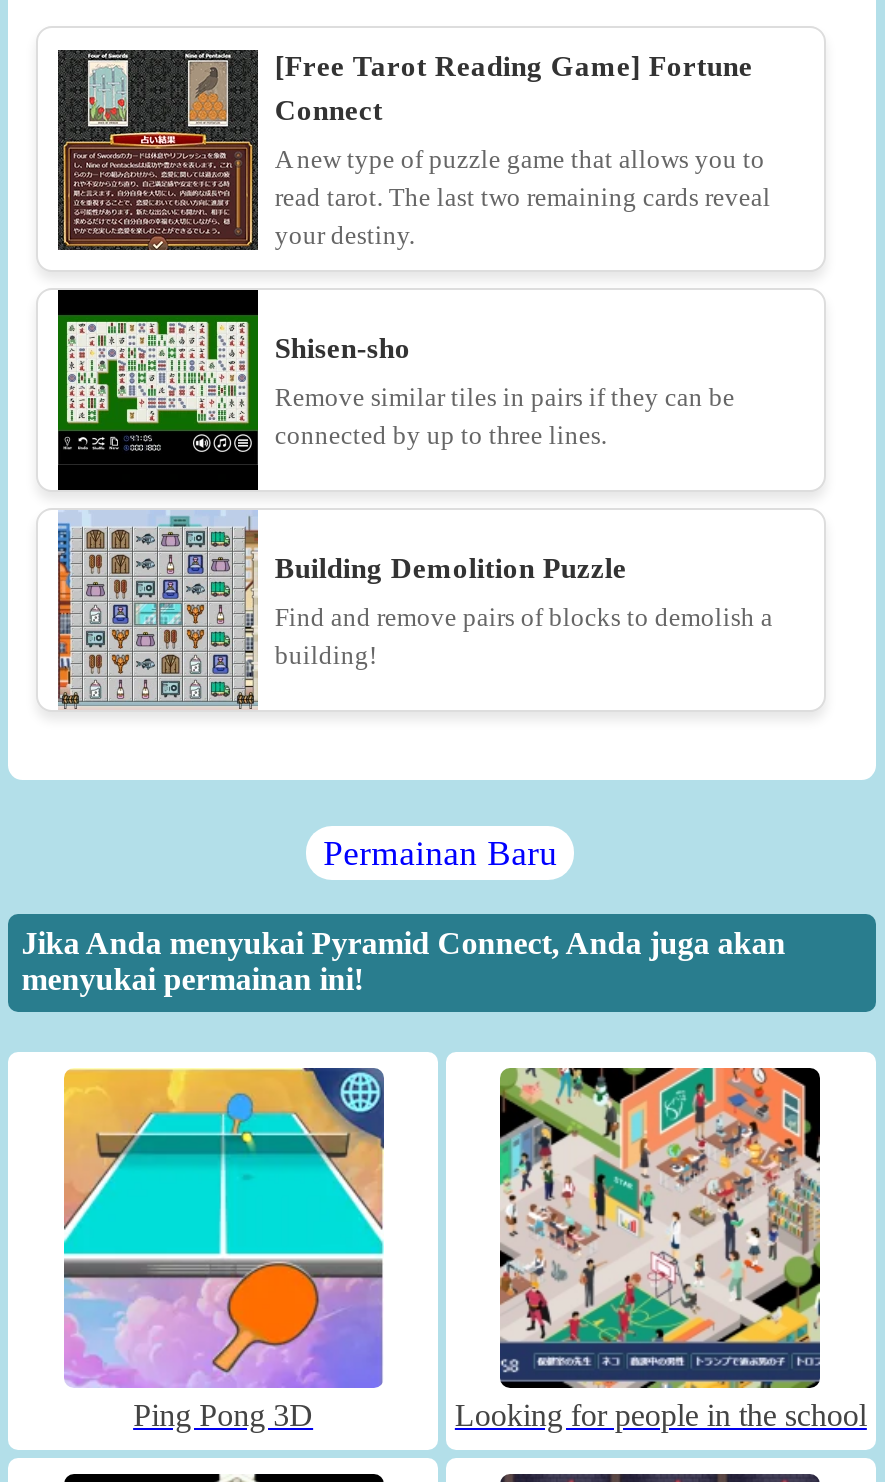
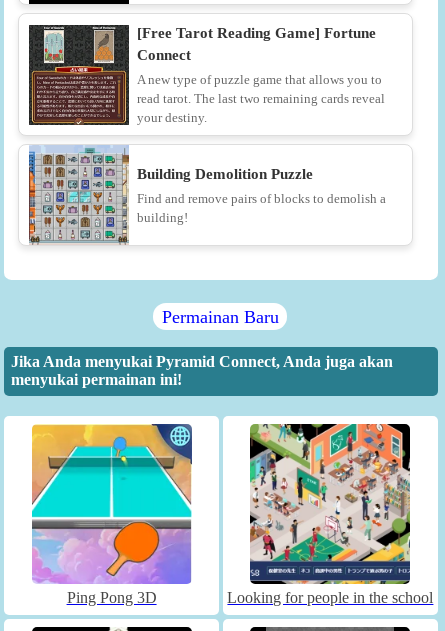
[58,288,735,492] [image] | Shisen-sho | Remove similar tiles in pairs if they can be | connected by up to three lines. -> none

